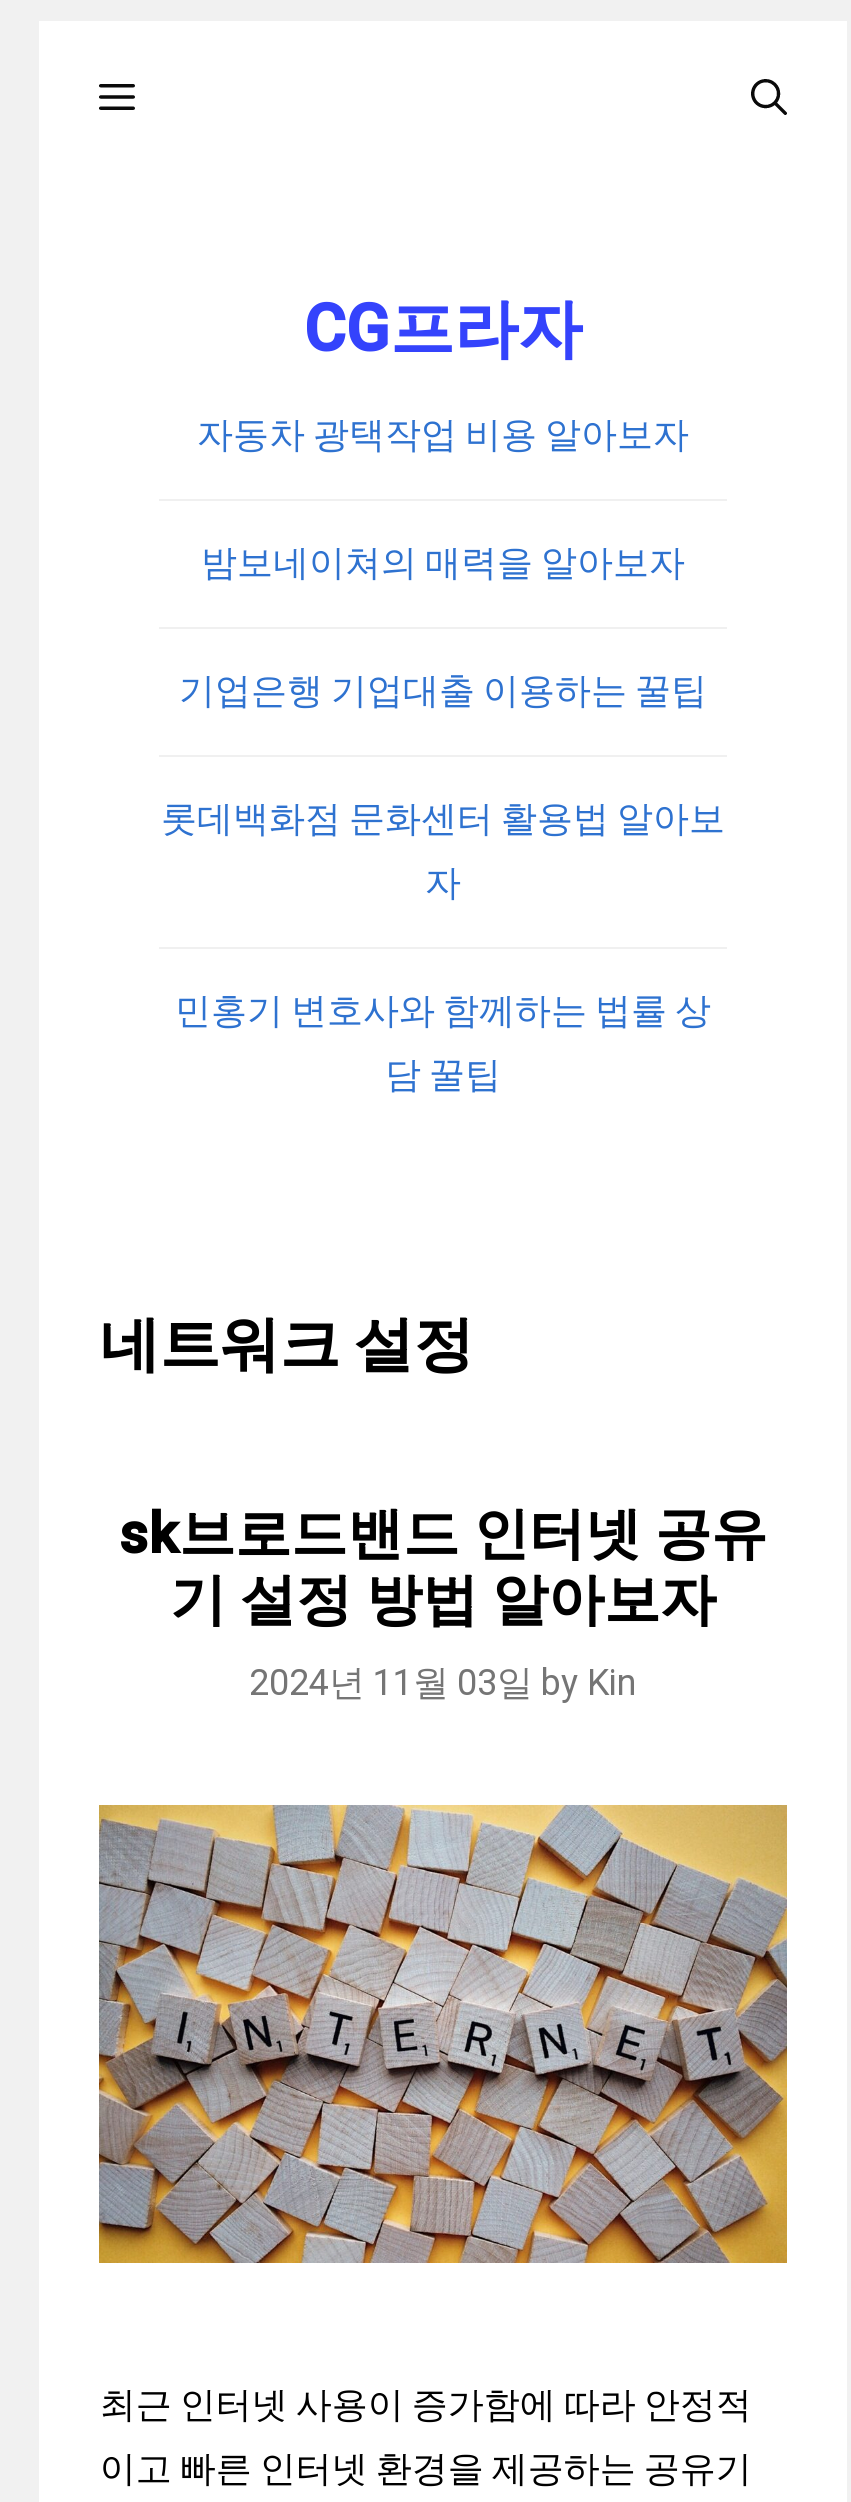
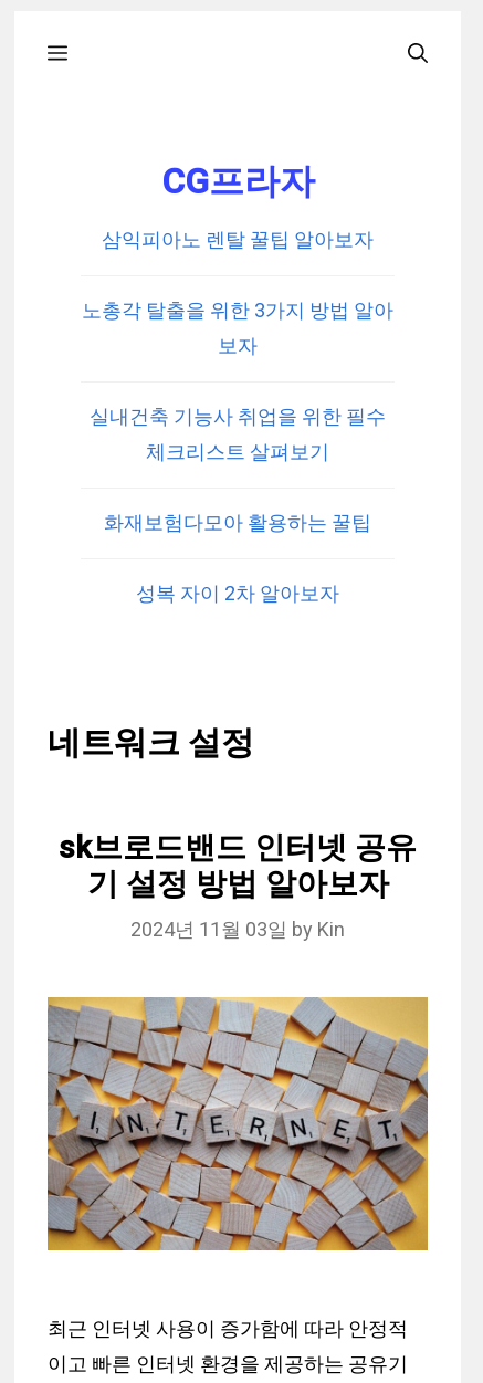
[197,414,689,456] 자동차 광택작업 비용 알아보자 -> [102,228,374,251] 삼익피아노 렌탈 꿀팁 알아보자
[201,542,685,584] 밤보네이쳐의 매력을 알아보자 -> [82,299,393,322] 노총각 탈출을 위한 3가지 방법 알아
[179,670,707,712] 기업은행 기업대출 이용하는 꿀팁 -> [218,334,258,358] 보자
[161,798,725,840] 롯데백화점 문화센터 활용법 알아보 -> [90,405,386,428] 실내건축 기능사 취업을 위한 필수
[425,862,461,904] 자 -> [146,440,329,464] 체크리스트 살펴보기
[175,990,711,1032] 민홍기 변호사와 함께하는 법률 상 -> [104,511,371,534] 화재보험다모아 활용하는 꿀팁
[385,1054,501,1096] 담 꿀팁 -> [136,582,339,605] 성복 자이 2차 알아보자

